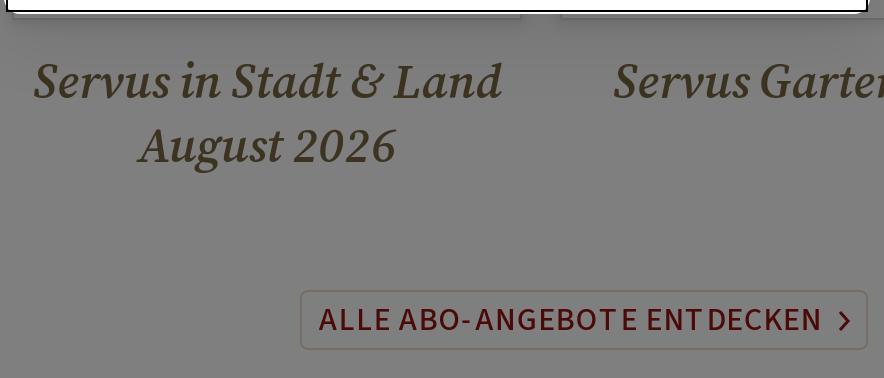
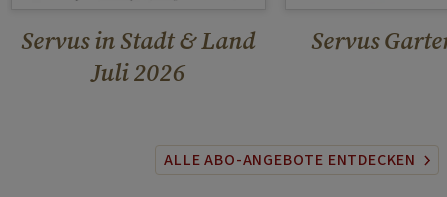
[138,112,396,178] August 2026 -> [91,56,185,89] Juli 2026

